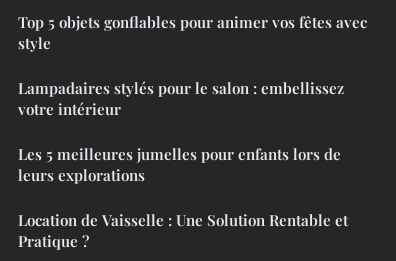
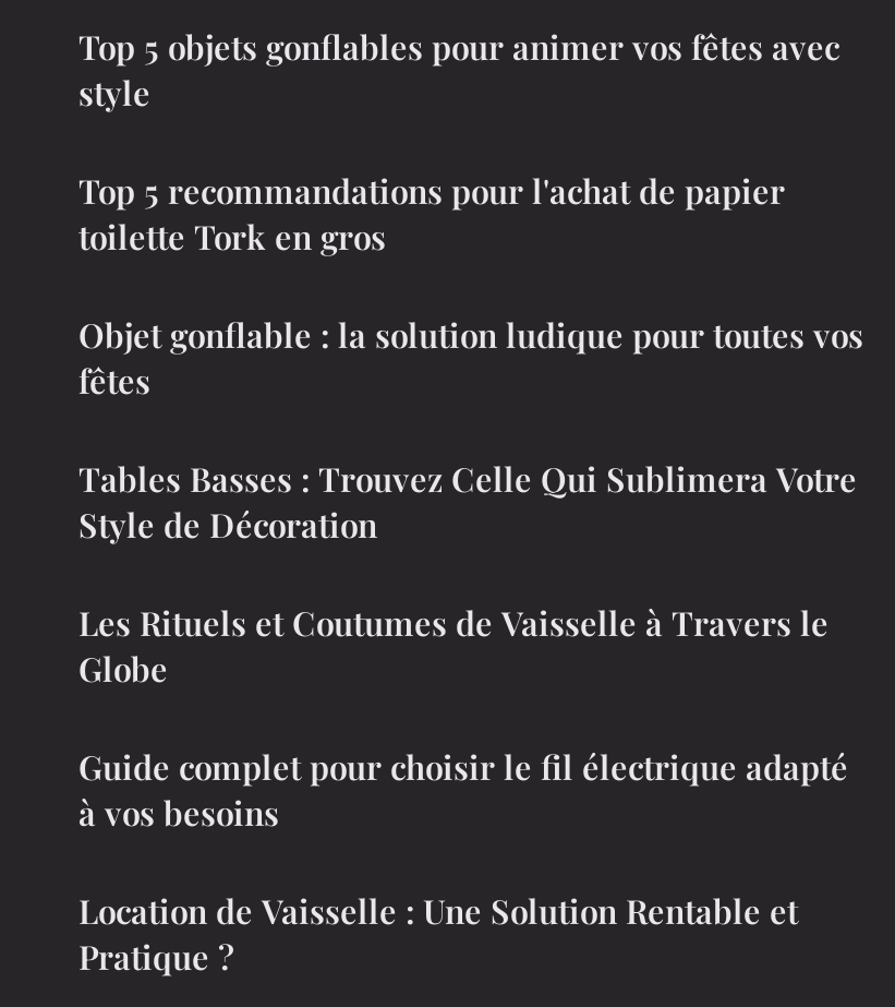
[18,78,344,185] Lampadaires stylés pour le salon : embellissez | votre intérieur | Les 5 meilleures jumelles pour enfants lors de | leurs explorations -> [78,170,863,835] Top 5 recommandations pour l'achat de papier | toilette Tork en gros | Objet gonflable : la solution ludique pour toutes vos | fêtes | Tables Basses : Trouvez Celle Qui Sublimera Votre | Style de Décoration | Les Rituels et Coutumes de Vaisselle à Travers le | Globe | Guide complet pour choisir le fil électrique adapté | à vos besoins

